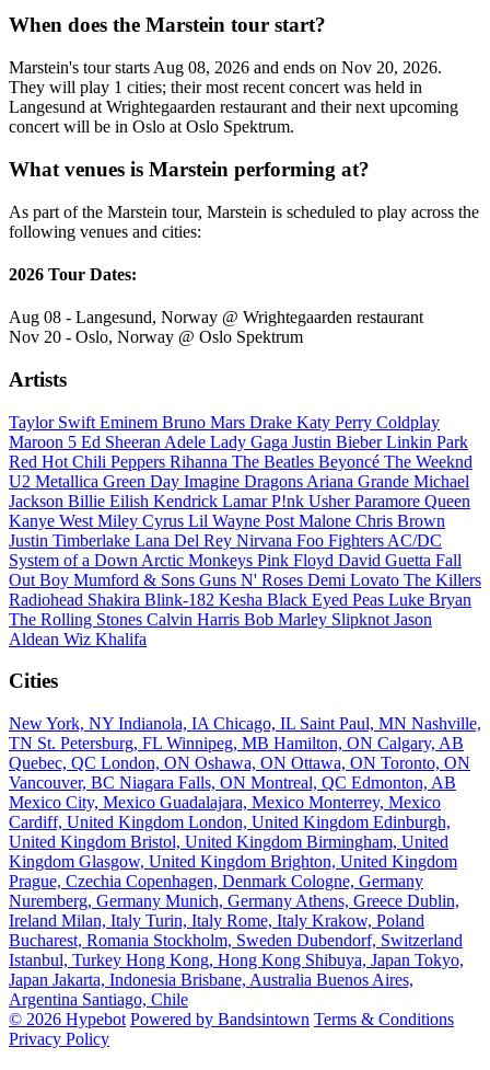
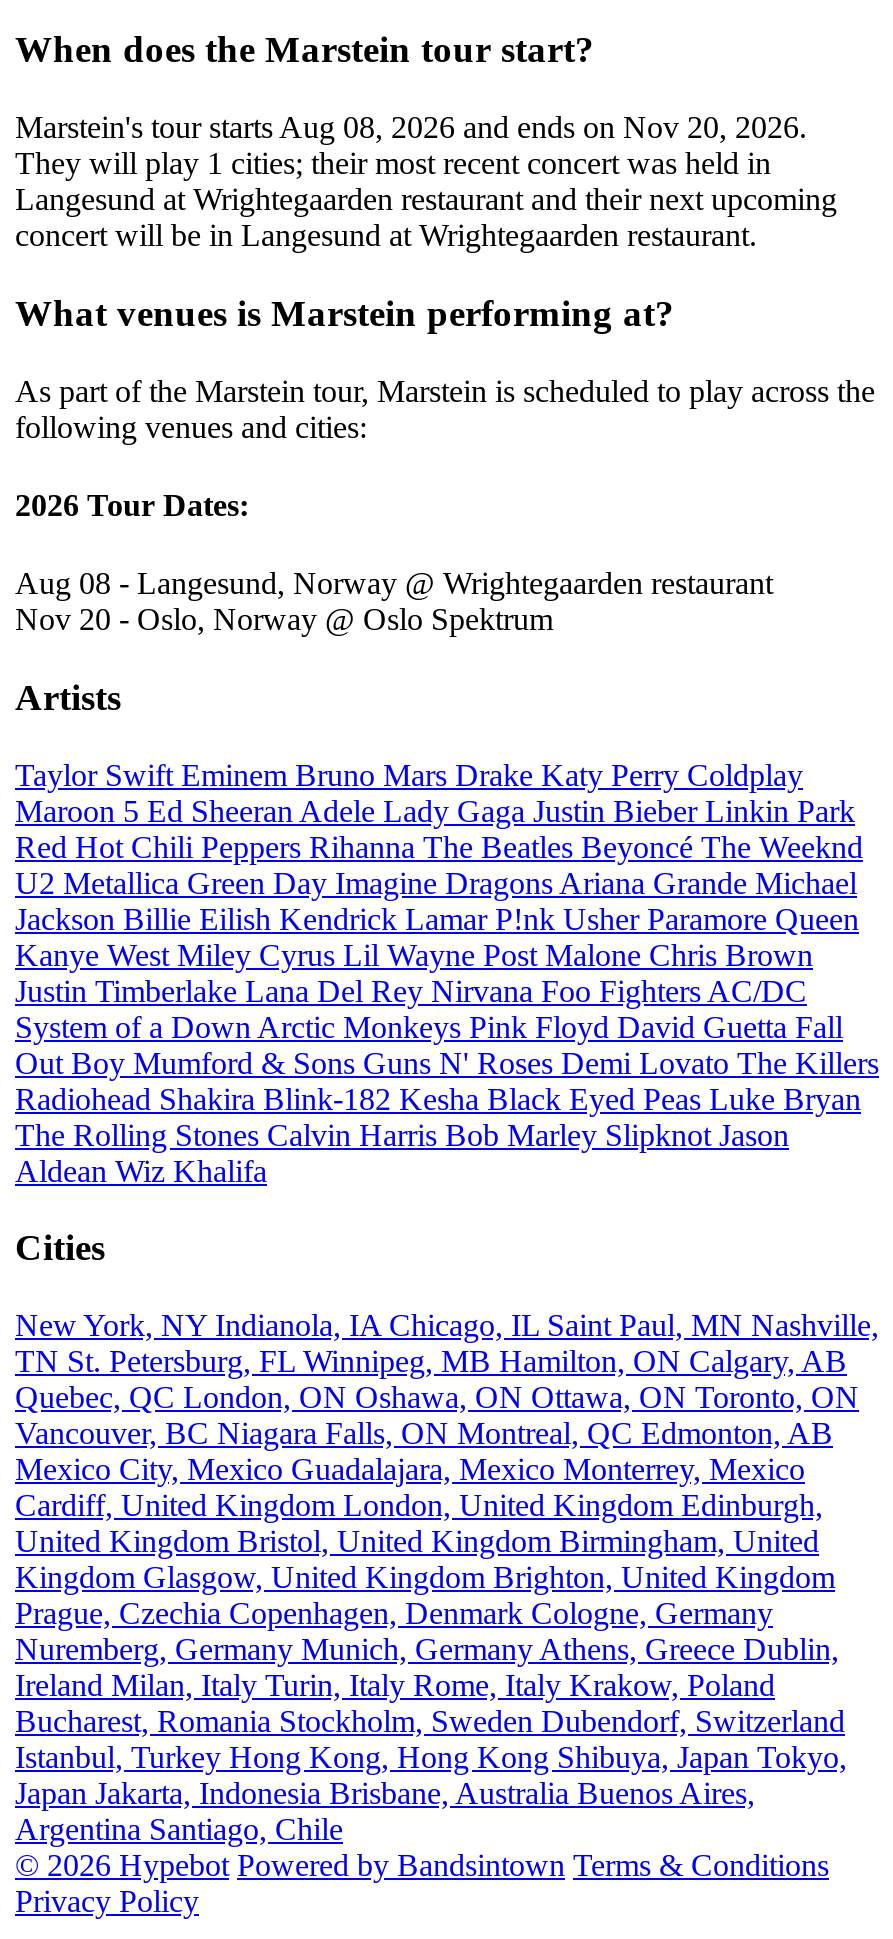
[9,117,294,136] concert will be in Oslo at Oslo Spektrum. -> [15,218,757,252] concert will be in Langesund at Wrightegaarden restaurant.

